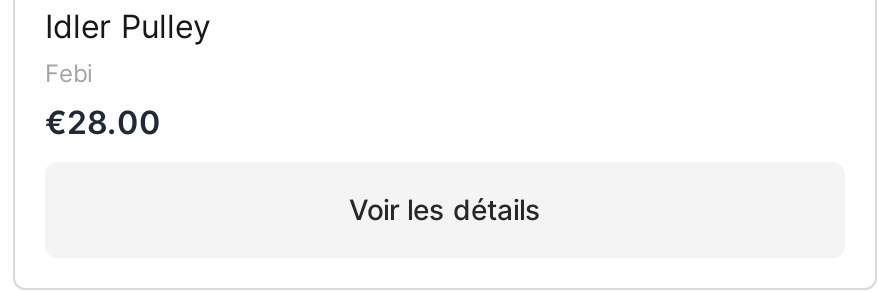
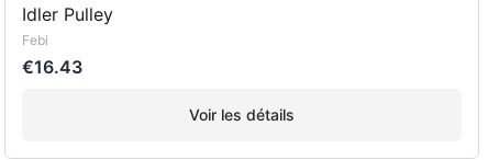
[45,102,161,142] €28.00 -> [22,56,82,78] €16.43

